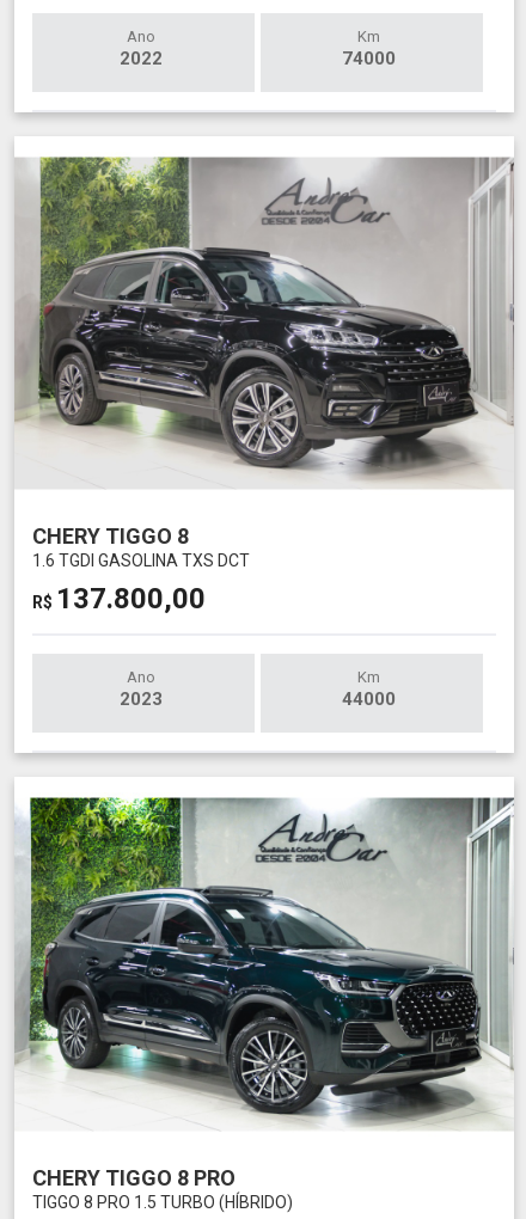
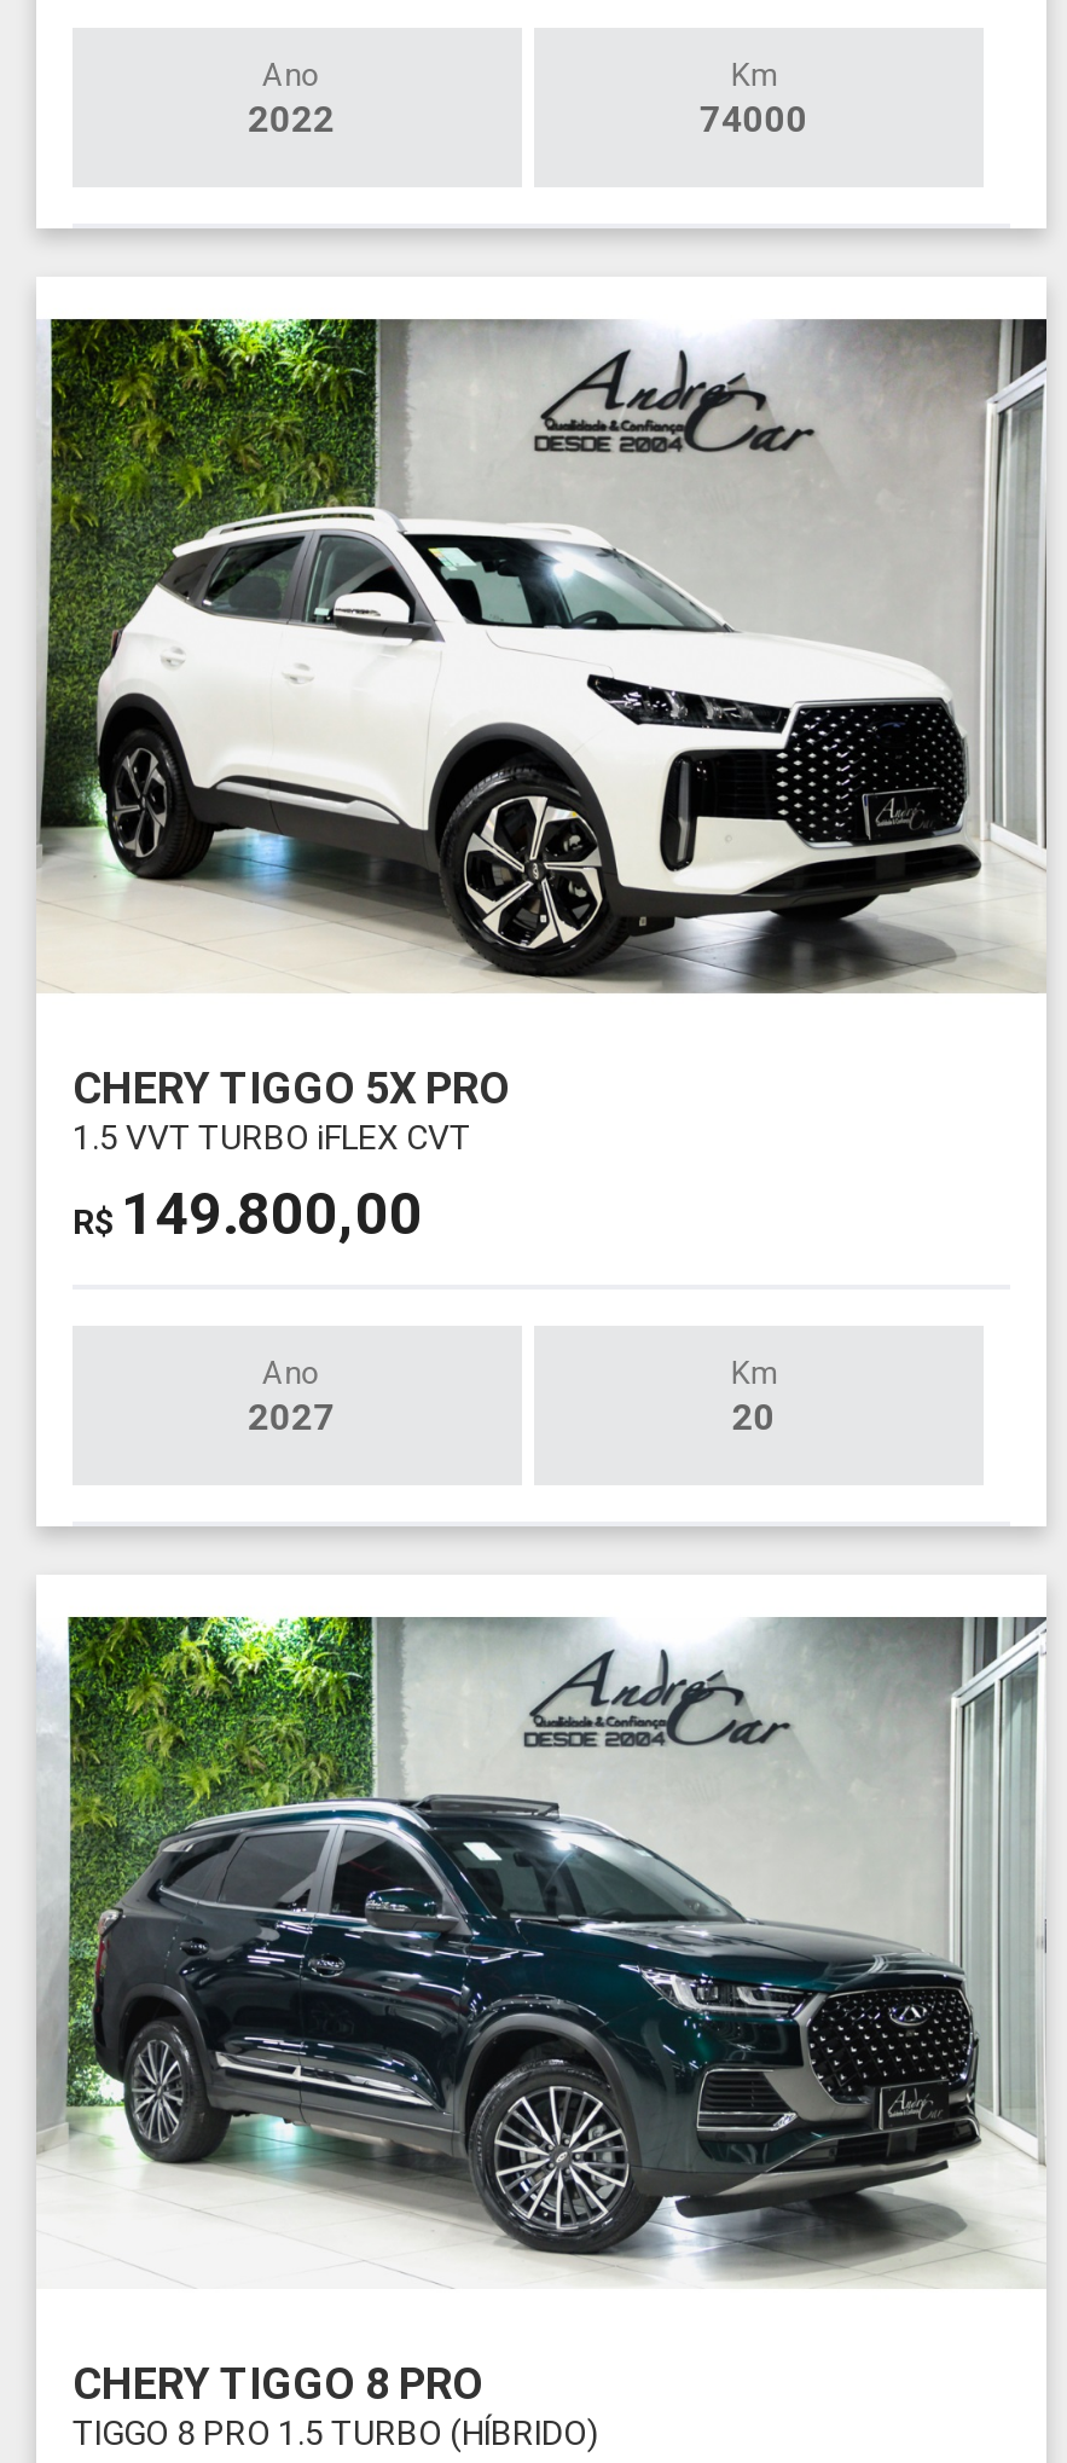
[16,157,514,615] [image] | CHERY TIGGO 8 | 1.6 TGDI GASOLINA TXS DCT | R$137.800,00 -> [36,317,1049,1247] [image] | CHERY TIGGO 5X PRO | 1.5 VVT TURBO iFLEX CVT | R$149.800,00
[119,688,162,710] 2023 -> [248,1395,335,1438] 2027
[342,688,396,710] 44000 -> [732,1395,775,1438] 20

